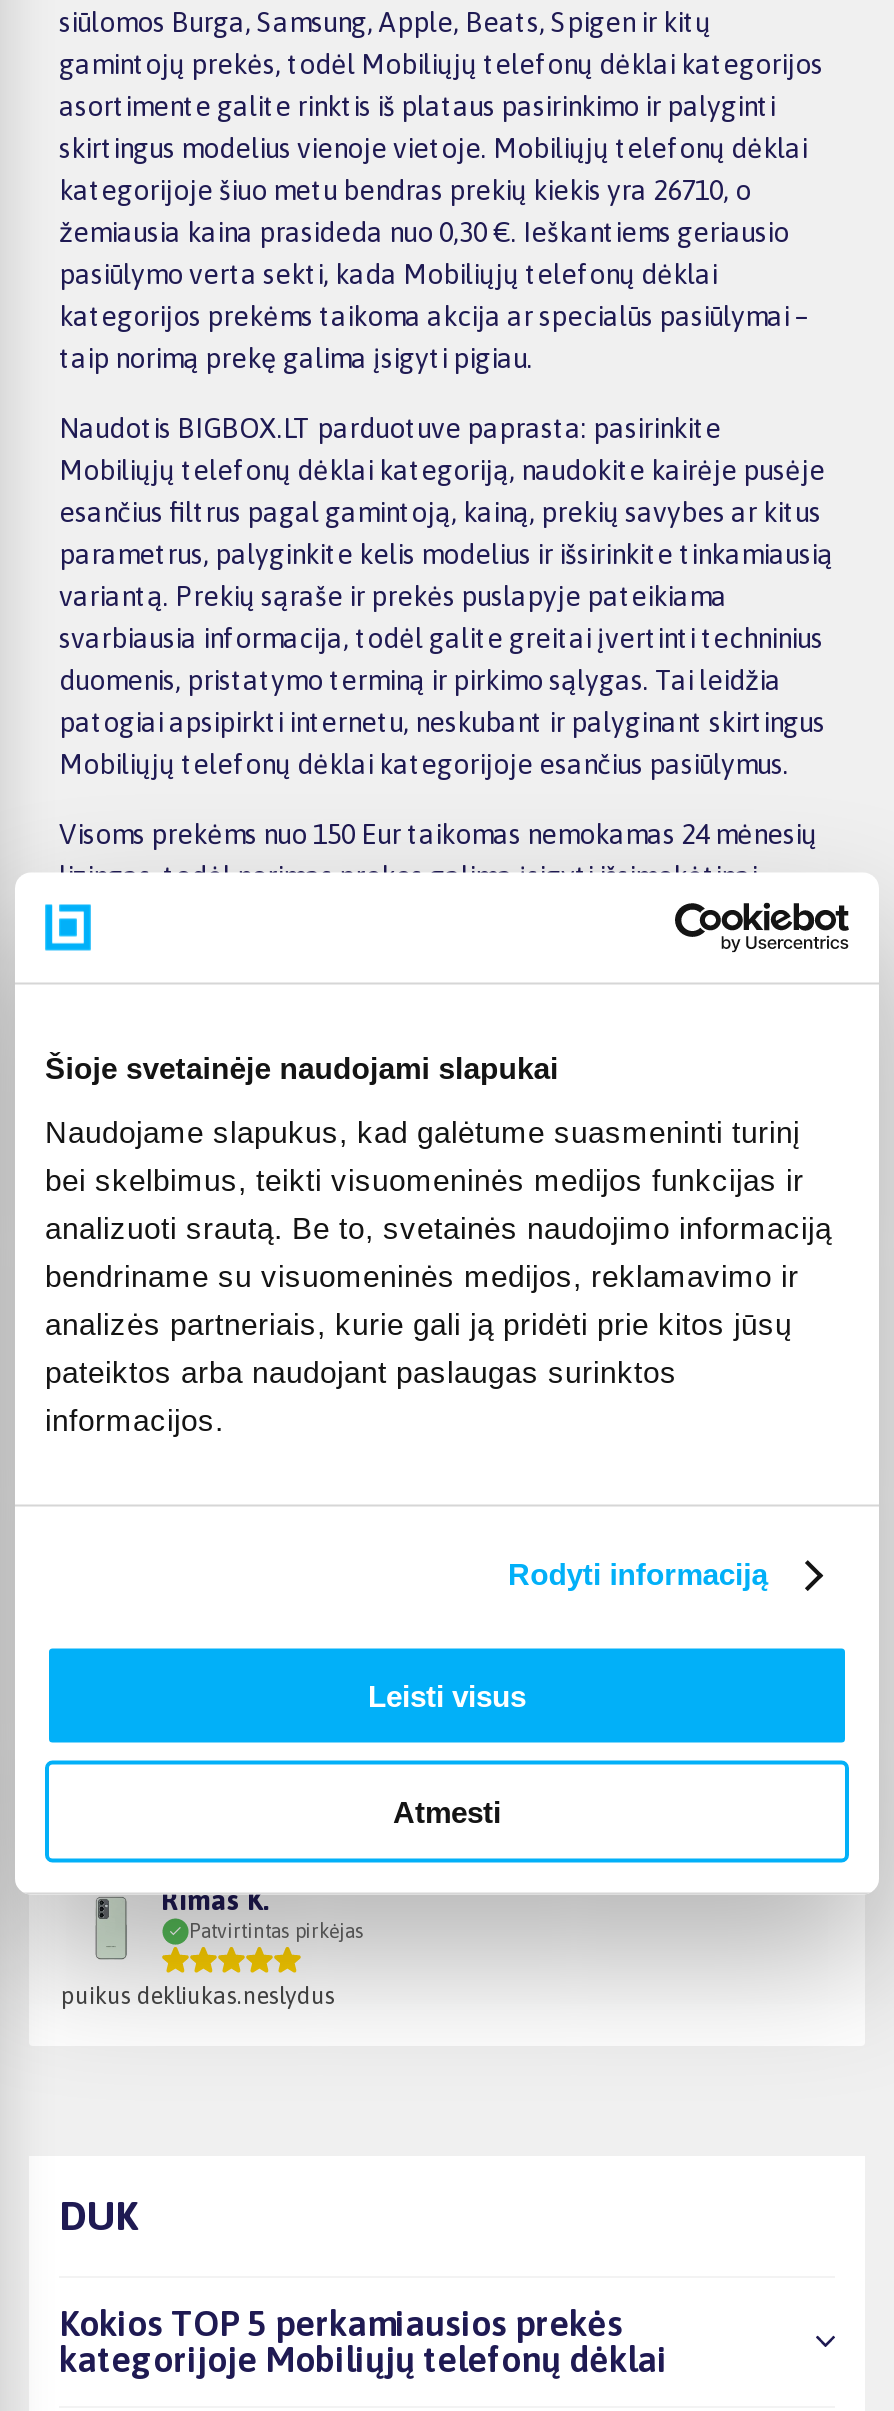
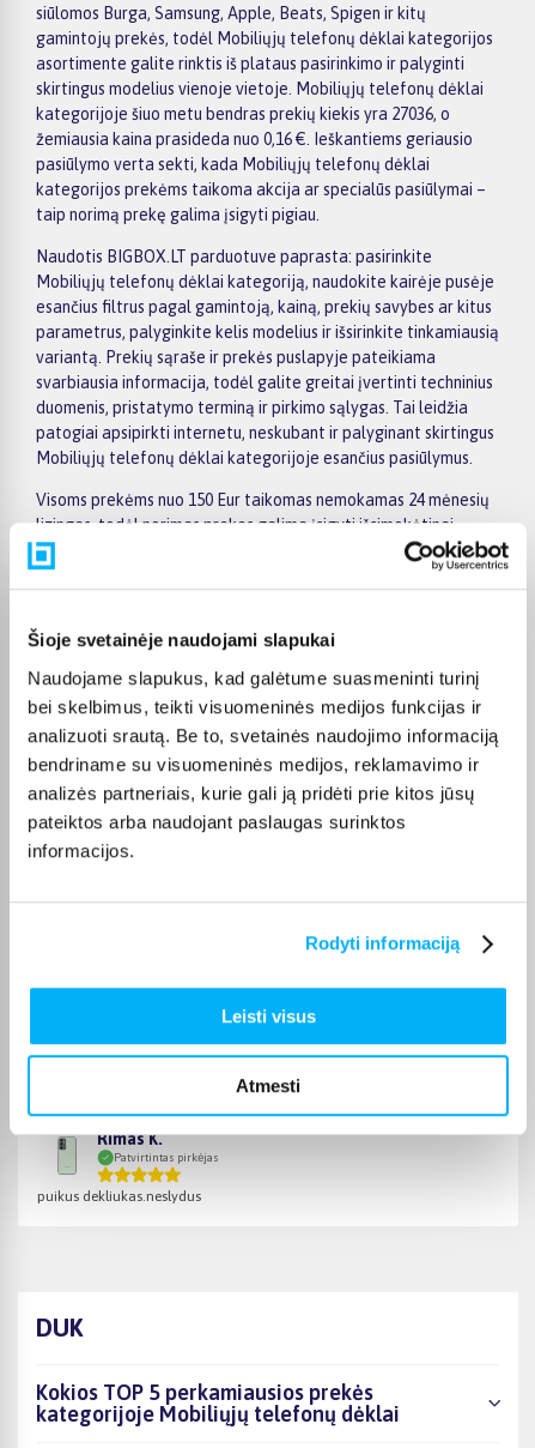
[59,174,751,206] kategorijoje šiuo metu bendras prekių kiekis yra 26710, o -> [36,104,450,123] kategorijoje šiuo metu bendras prekių kiekis yra 27036, o
[59,216,789,248] žemiausia kaina prasideda nuo 0,30 €. Ieškantiems geriausio -> [36,129,473,149] žemiausia kaina prasideda nuo 0,16 €. Ieškantiems geriausio

